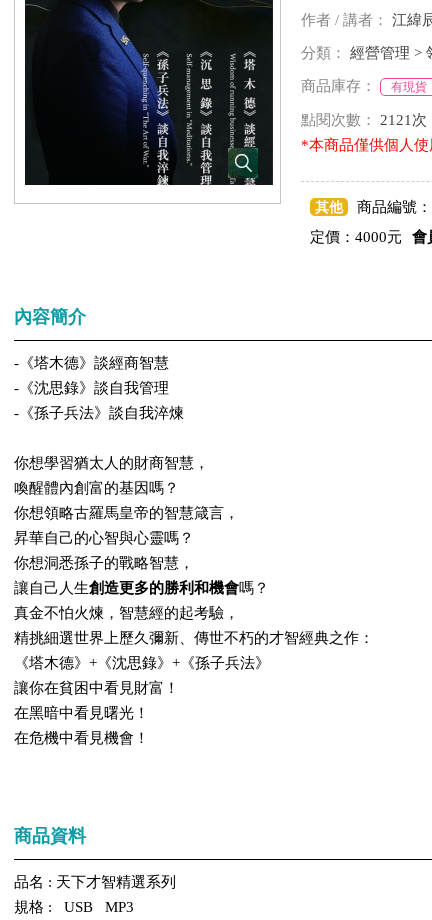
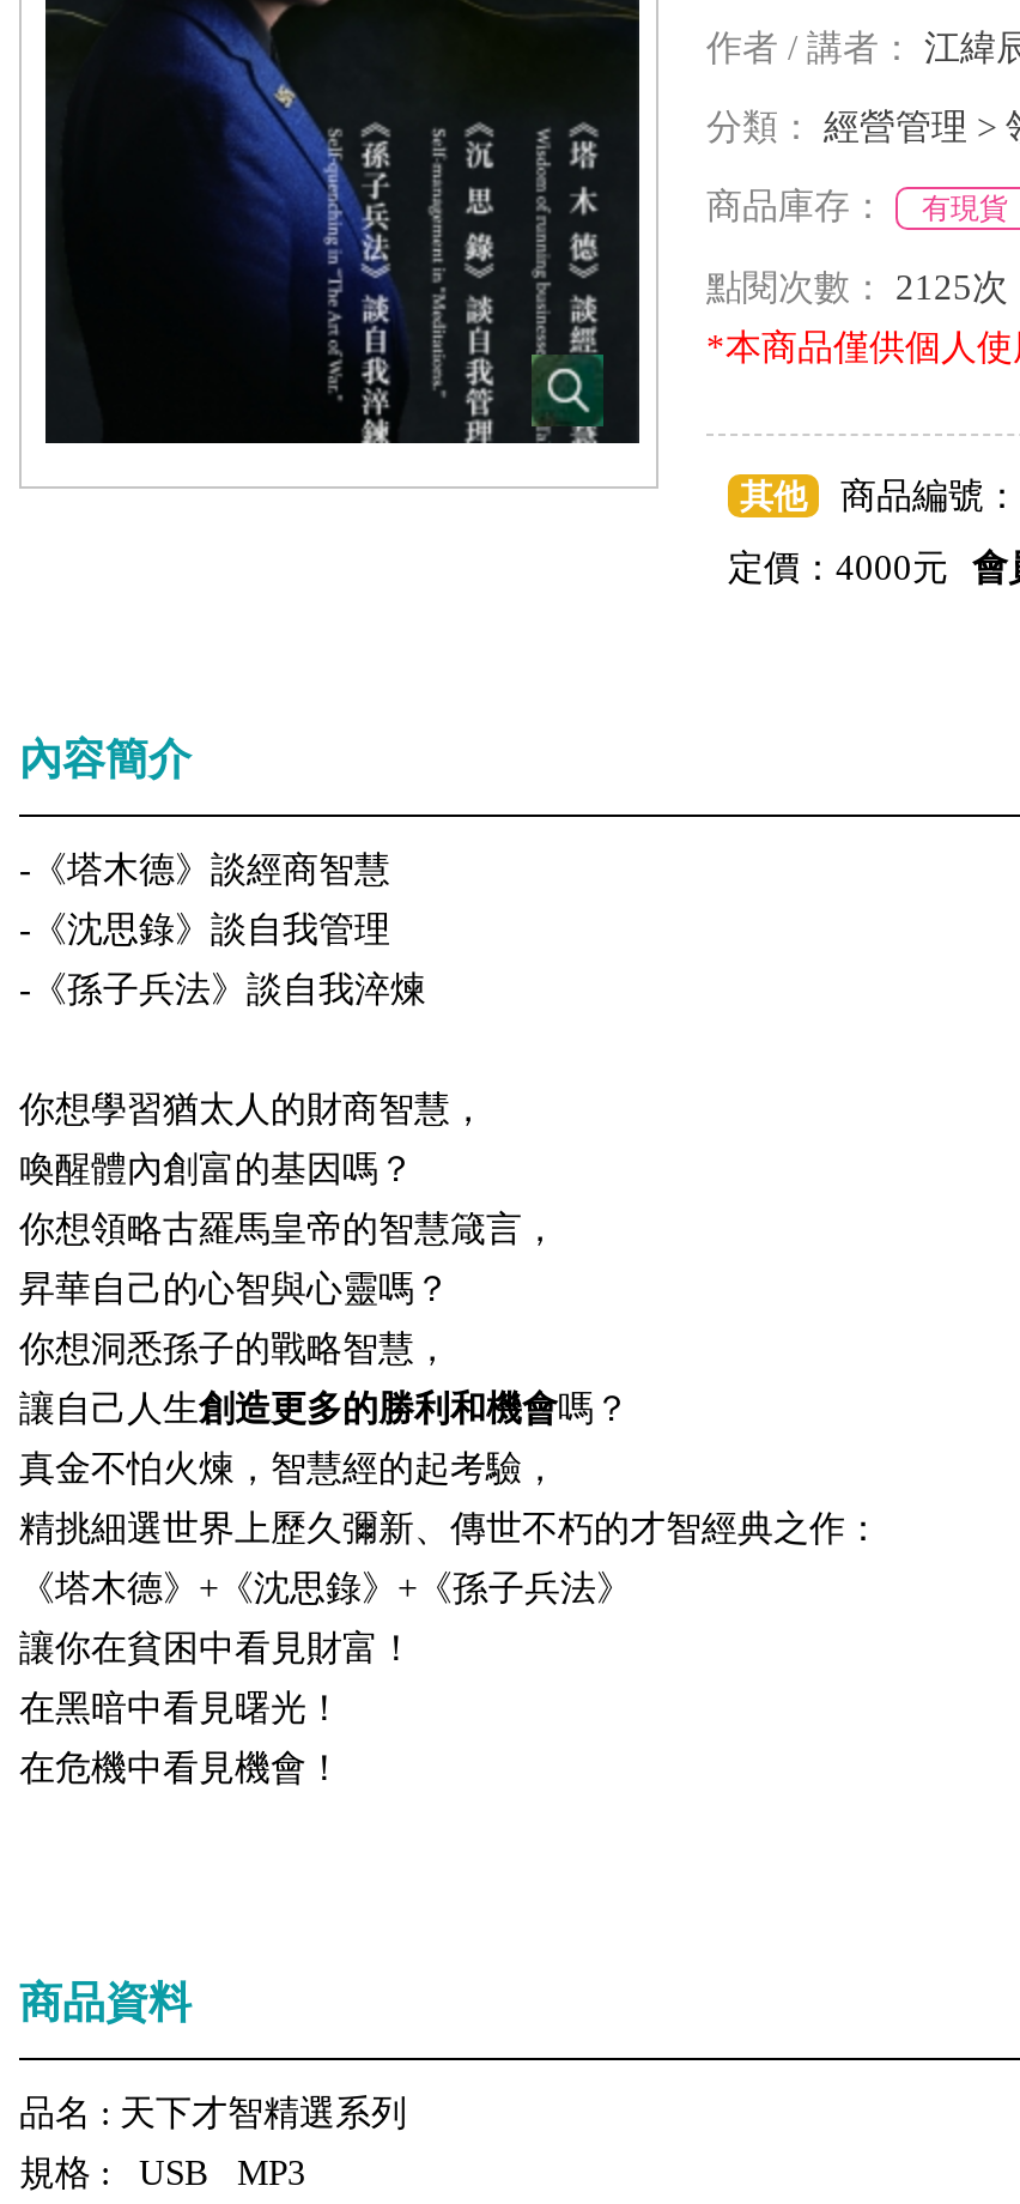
[301,112,427,128] 點閱次數： 2121次 -> [706,268,1008,307] 點閱次數： 2125次

